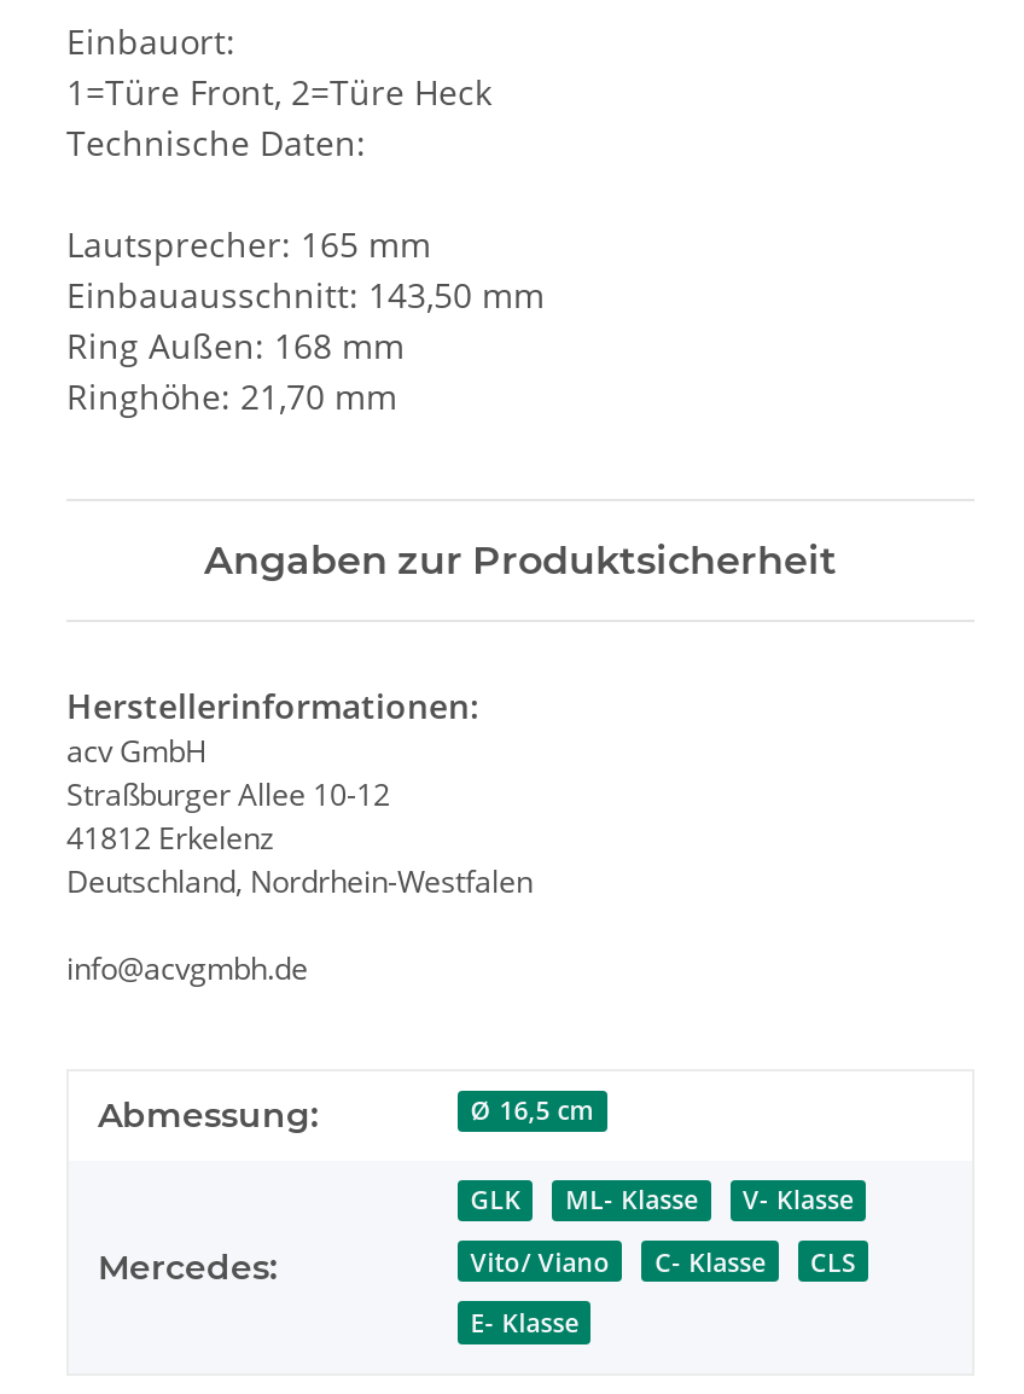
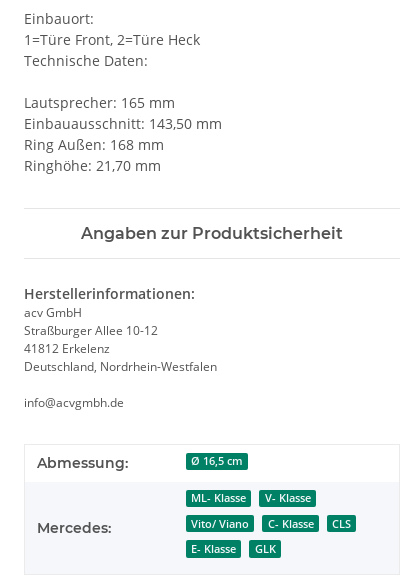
moved [470,1184,521,1217] -> [255,542,276,556]: GLK

